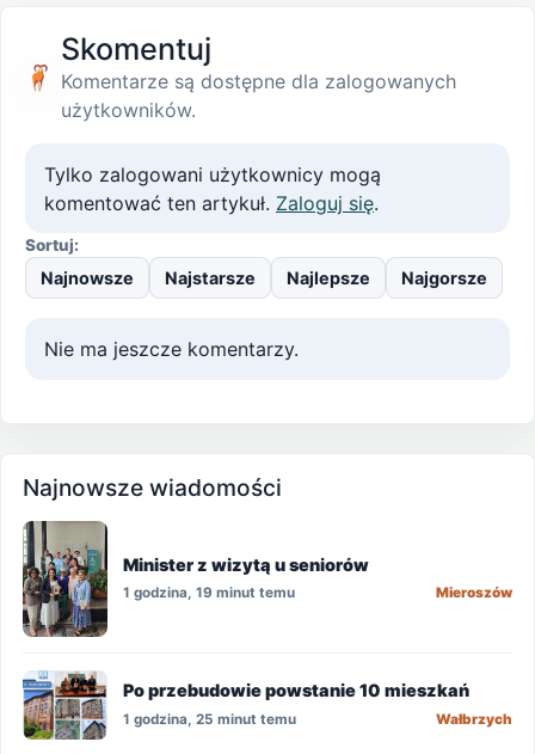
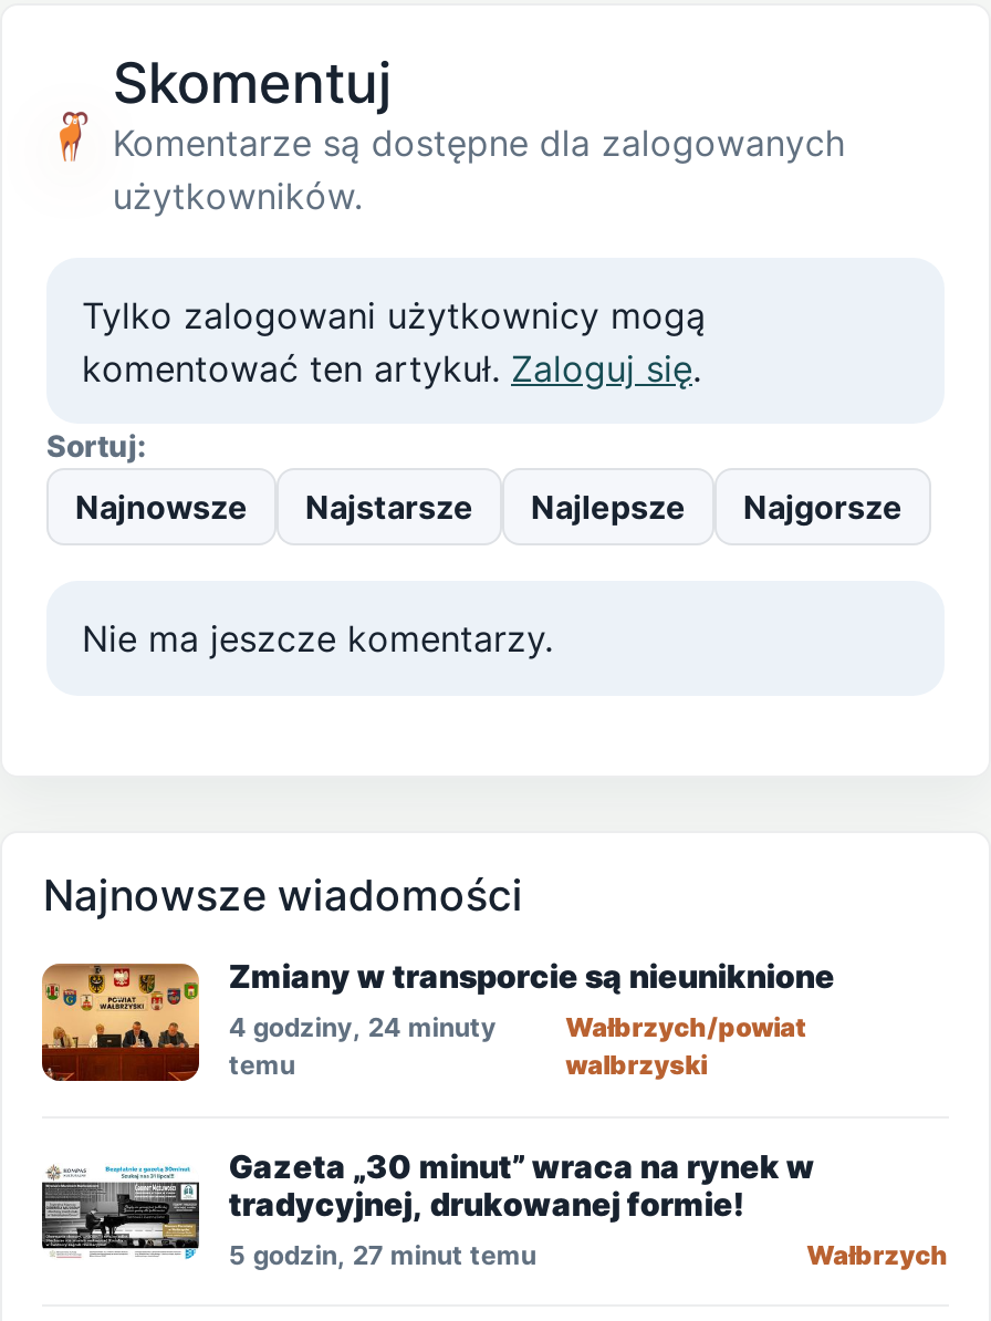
[21,520,512,638] [image] | Minister z wizytą u seniorów | 1 godzina, 19 minut temu | Mieroszów -> [40,957,835,1103] [image] | Zmiany w transporcie są nieuniknione | 4 godziny, 24 minuty | temu
[21,670,470,741] [image] | Po przebudowie powstanie 10 mieszkań | 1 godzina, 25 minut temu -> [40,1013,815,1293] [image] | Wałbrzych/powiat | walbrzyski | Gazeta „30 minut” wraca na rynek w | tradycyjnej, drukowanej formie! | 5 godzin, 27 minut temu

